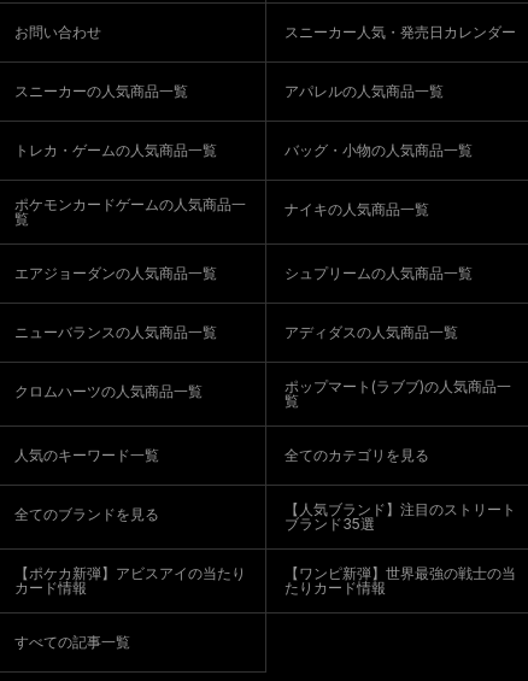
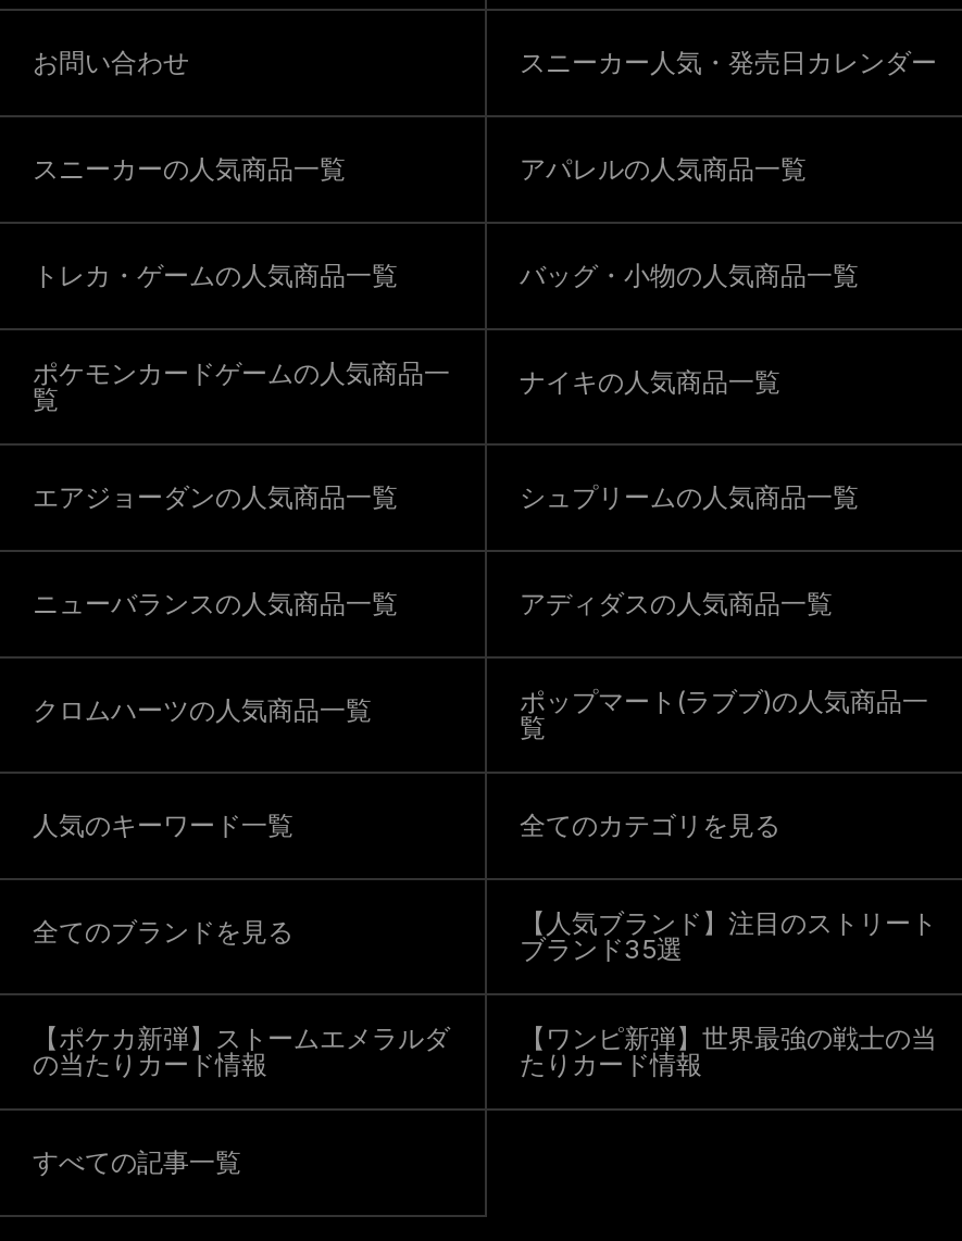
[14,564,246,597] 【ポケカ新弾】アビスアイの当たり | カード情報 -> [33,1021,450,1080] 【ポケカ新弾】ストームエメラルダ | の当たりカード情報

